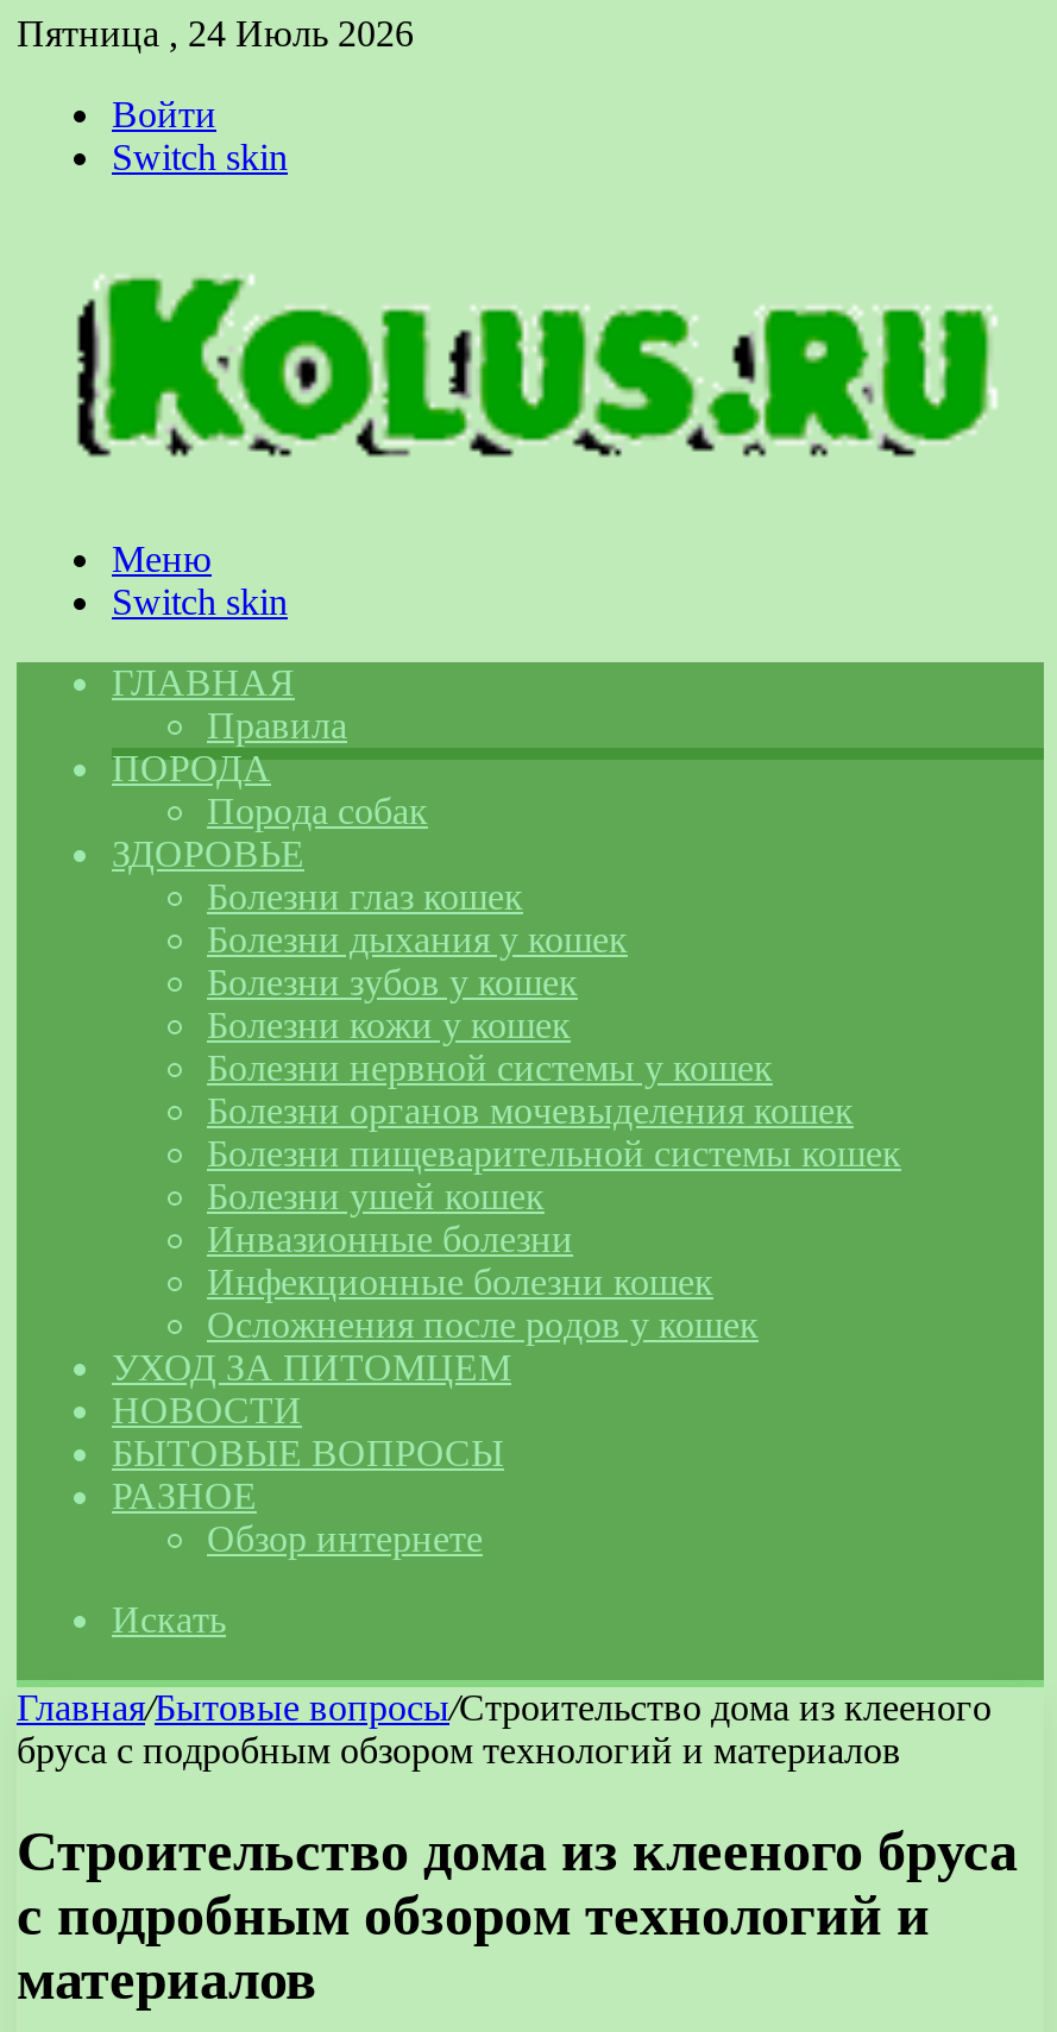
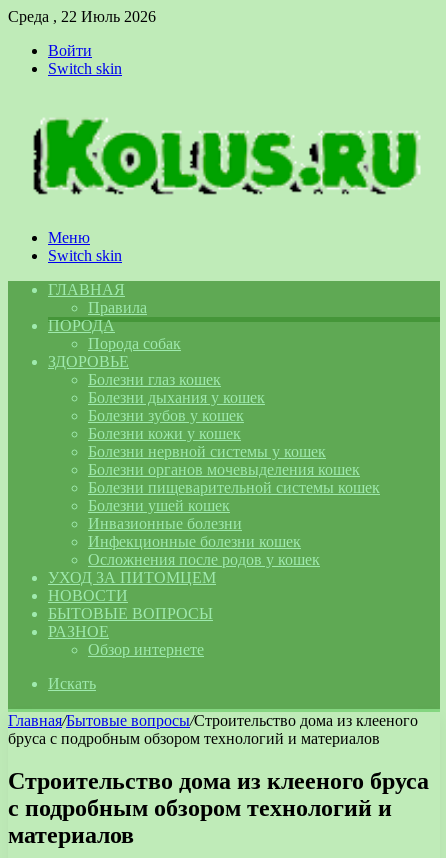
[17,13,414,54] Пятница , 24 Июль 2026 -> [8,8,156,25] Среда , 22 Июль 2026

